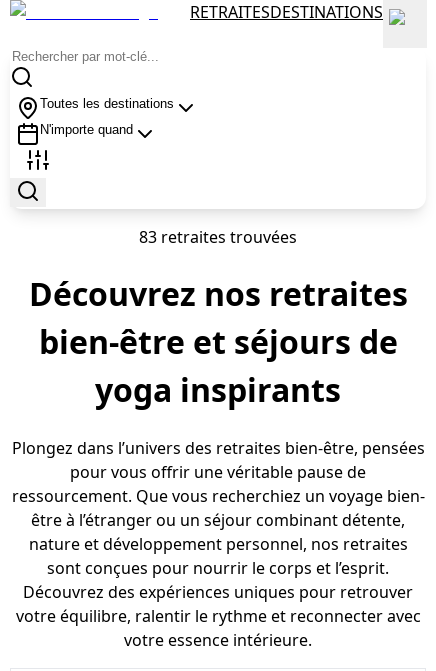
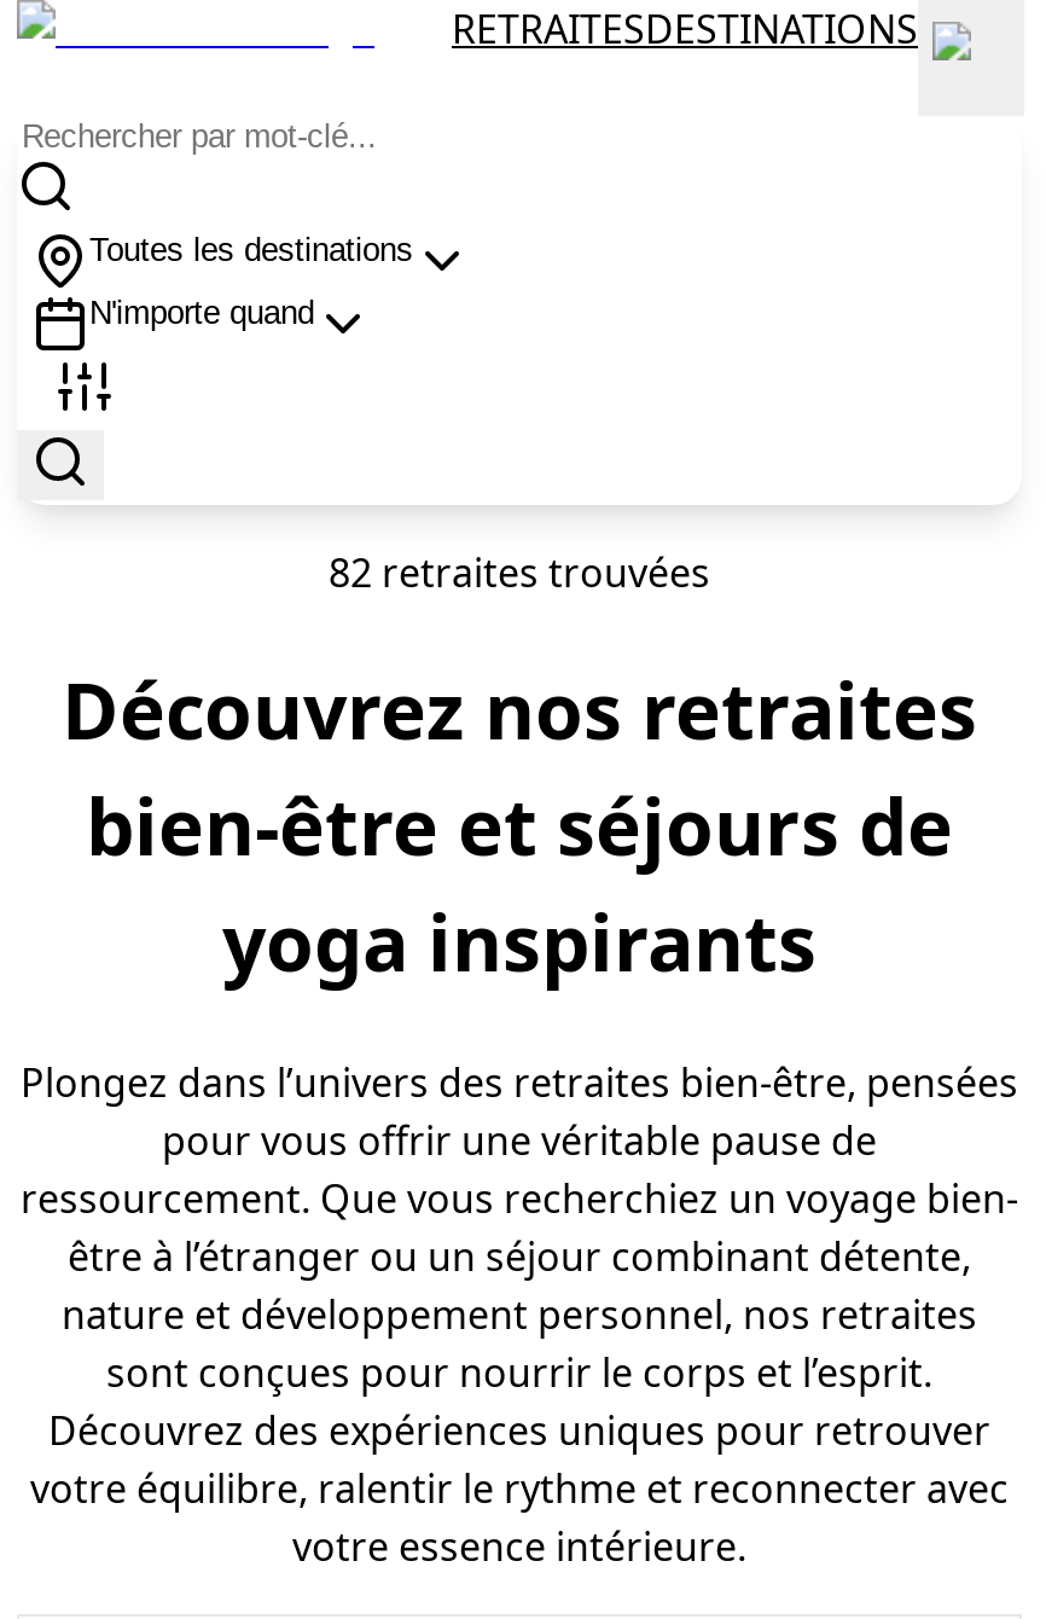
[139,226,297,248] 83 retraites trouvées -> [329,546,710,599] 82 retraites trouvées

